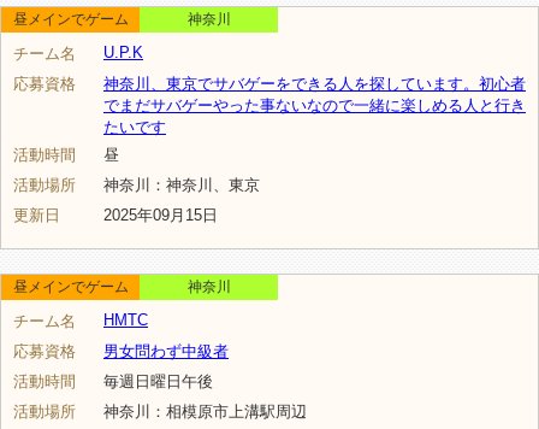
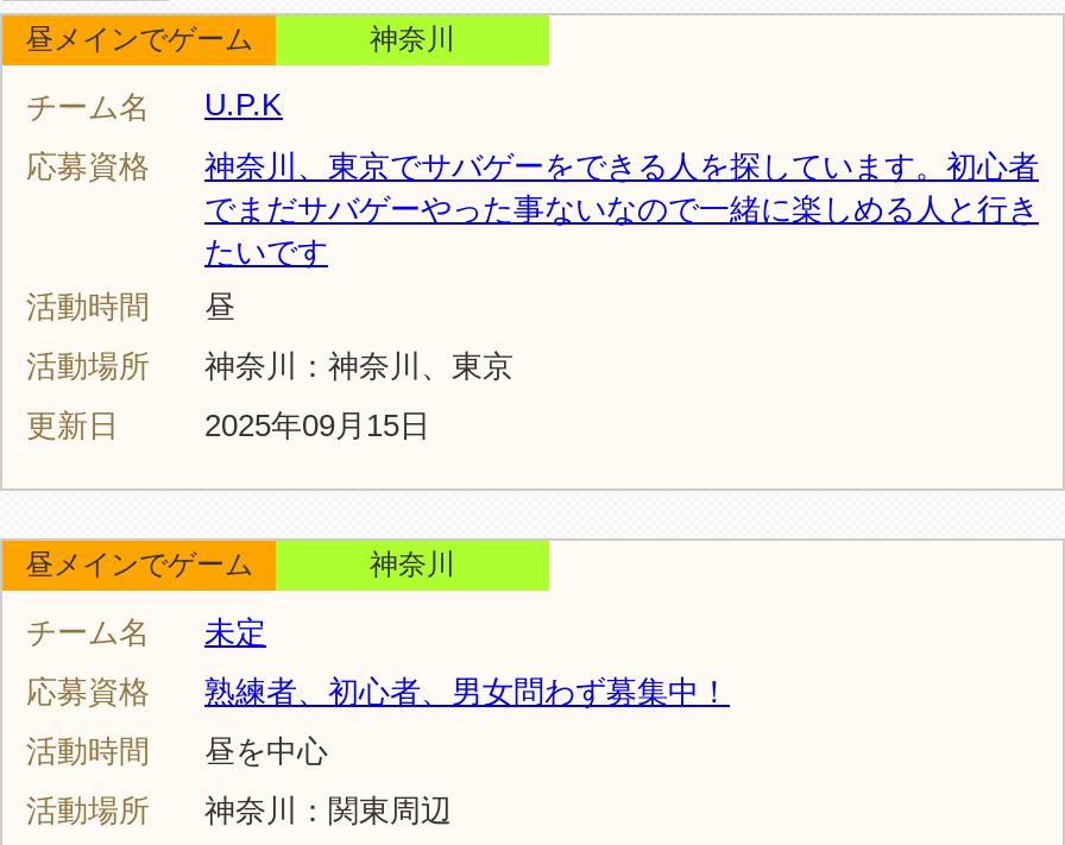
[103,310,148,328] HMTC -> [204,614,266,650] 未定
[103,342,229,360] 男女問わず中級者 -> [204,674,730,710] 熟練者、初心者、男女問わず募集中！
[103,372,213,390] 毎週日曜日午後 -> [204,733,328,769] 昼を中心
[103,402,307,420] 神奈川：相模原市上溝駅周辺 -> [204,793,452,828] 神奈川：関東周辺

